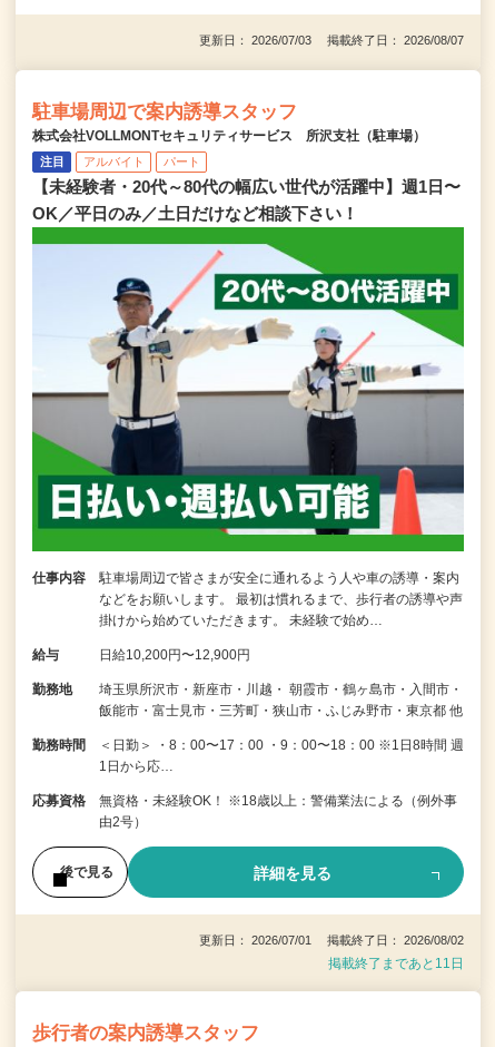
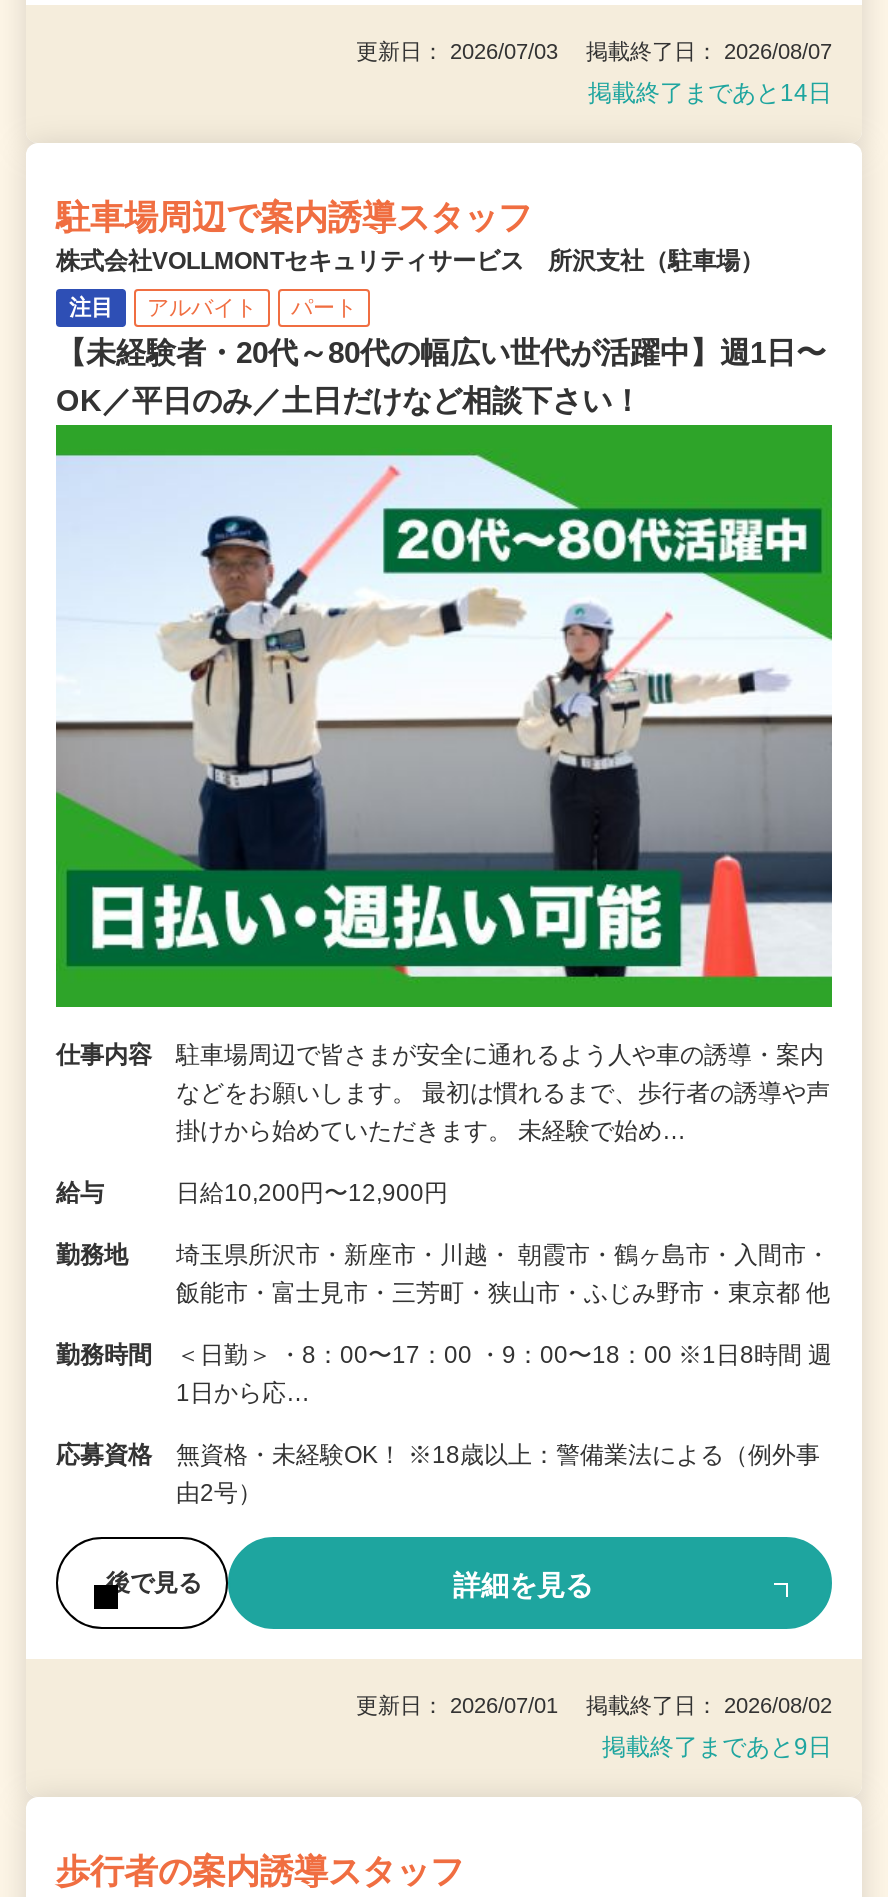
none -> [588,79,832,107] 掲載終了まであと14日
[328,956,464,972] 掲載終了まであと11日 -> [602,1734,832,1762] 掲載終了まであと9日

